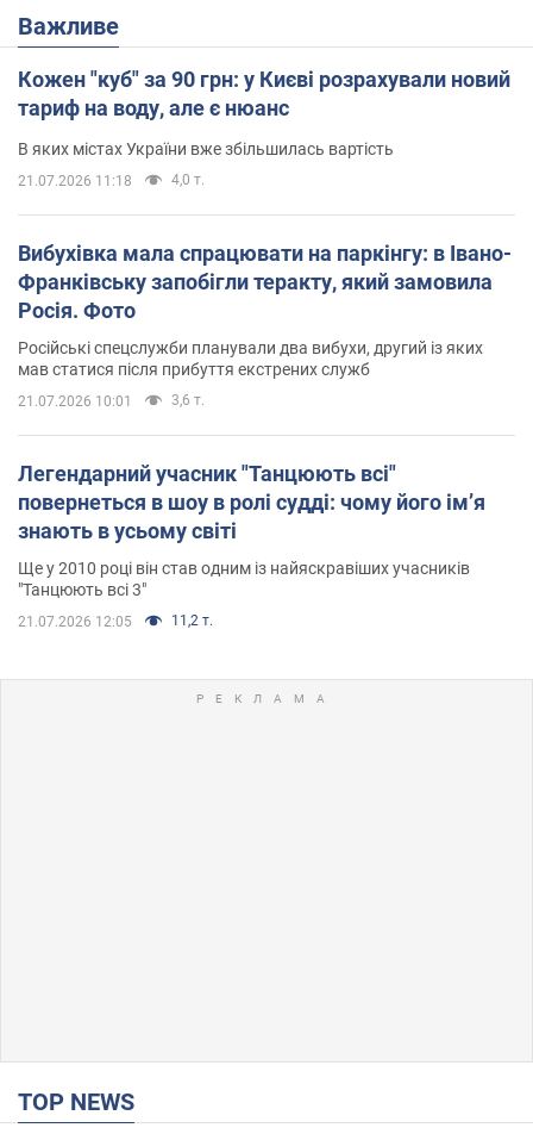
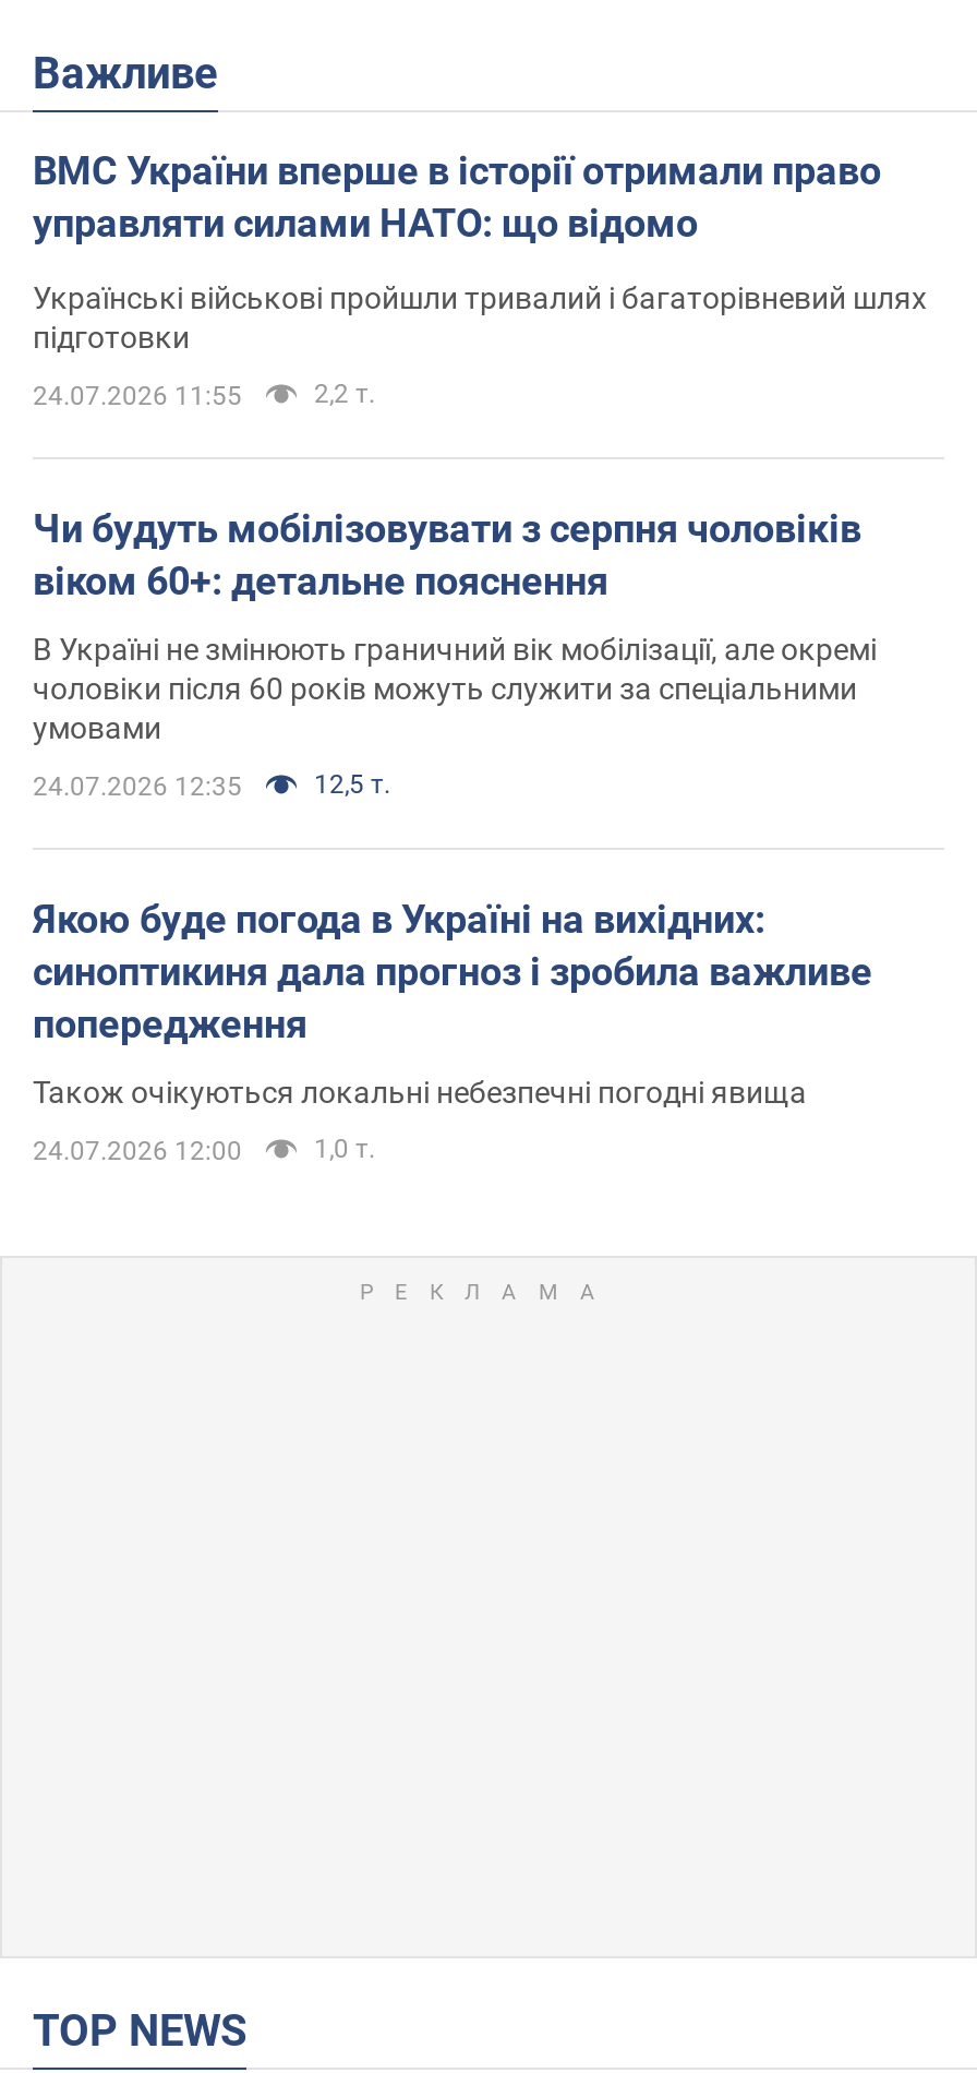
[18,66,510,120] Кожен "куб" за 90 грн: у Києві розрахували новий | тариф на воду, але є нюанс -> [33,147,881,245] ВМС України вперше в історії отримали право | управляти силами НАТО: що відомо
[18,139,394,158] В яких містах України вже збільшилась вартість -> [33,280,927,354] Українські військові пройшли тривалий і багаторівневий шлях | підготовки
[18,171,205,189] 21.07.2026 11:18 | 4,0 т. -> [33,378,375,411] 24.07.2026 11:55 | 2,2 т.
[18,240,512,323] Вибухівка мала спрацювати на паркінгу: в Івано- | Франківську запобігли теракту, який замовила | Росія. Фото -> [33,505,861,603] Чи будуть мобілізовувати з серпня чоловіків | віком 60+: детальне пояснення
[18,338,483,379] Російські спецслужби планували два вибухи, другий із яких | мав статися після прибуття екстрених служб -> [33,631,877,745] В Україні не змінюють граничний вік мобілізації, але окремі | чоловіки після 60 років можуть служити за спеціальними | умовами
[18,392,205,410] 21.07.2026 10:01 | 3,6 т. -> [33,769,390,801] 24.07.2026 12:35 | 12,5 т.
[18,461,485,543] Легендарний учасник "Танцюють всі" | повернеться в шоу в ролі судді: чому його імʼя | знають в усьому світі -> [33,895,872,1046] Якою буде погода в Україні на вихідних: | синоптикиня дала прогноз і зробила важливе | попередження
[18,558,470,599] Ще у 2010 році він став одним із найяскравіших учасників | "Танцюють всі 3" -> [33,1074,807,1109] Також очікуються локальні небезпечні погодні явища
[18,612,213,630] 21.07.2026 12:05 | 11,2 т. -> [33,1133,375,1166] 24.07.2026 12:00 | 1,0 т.

